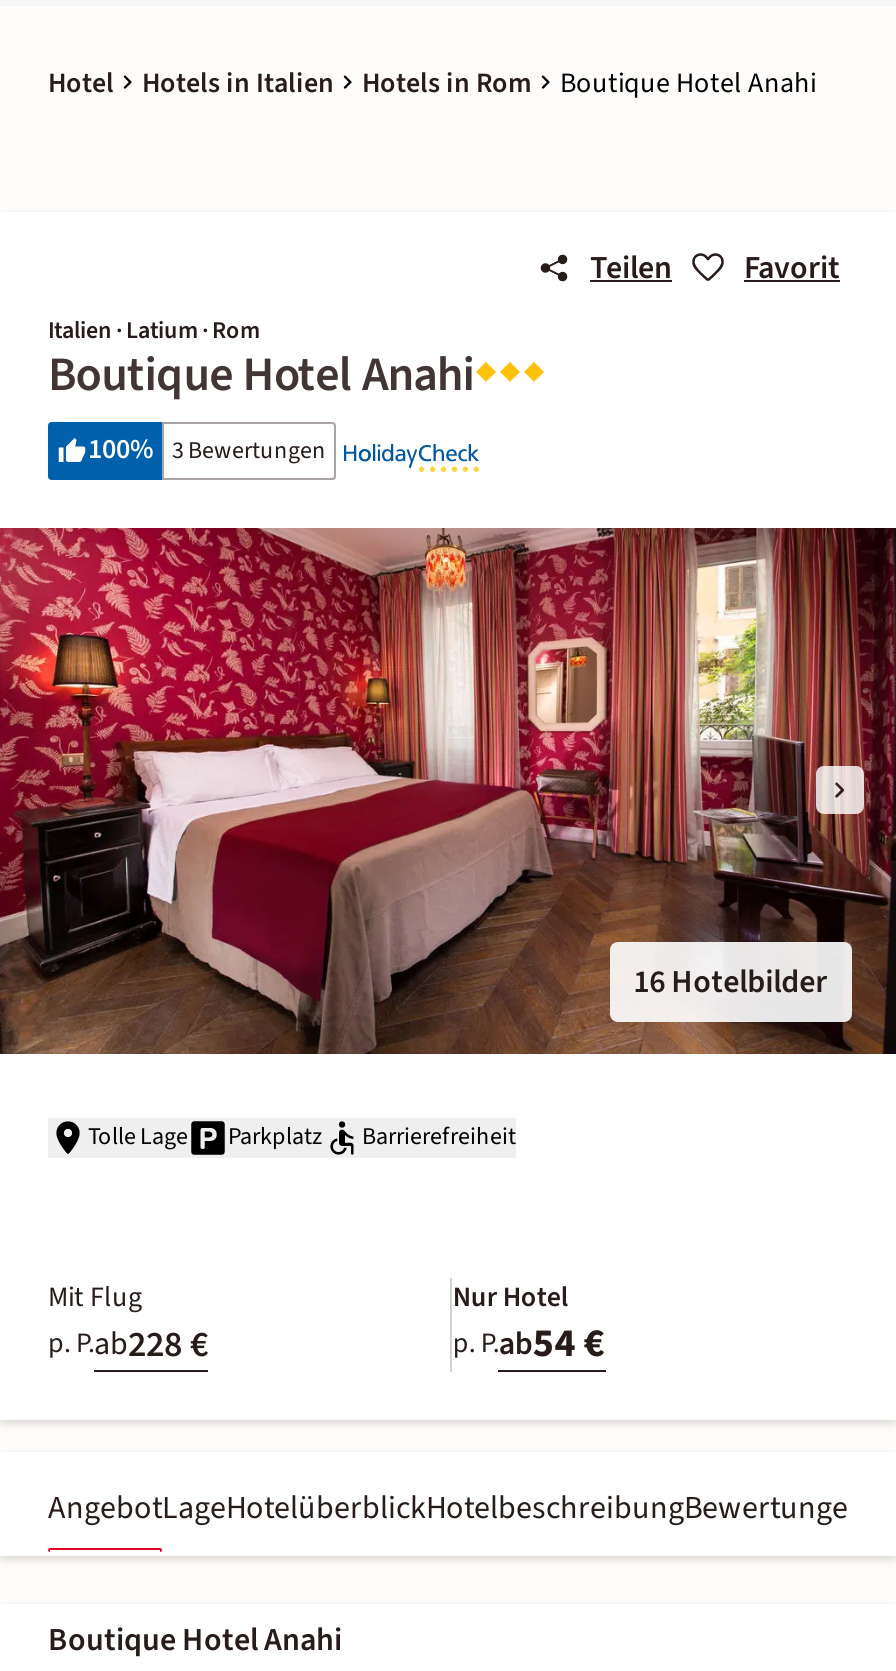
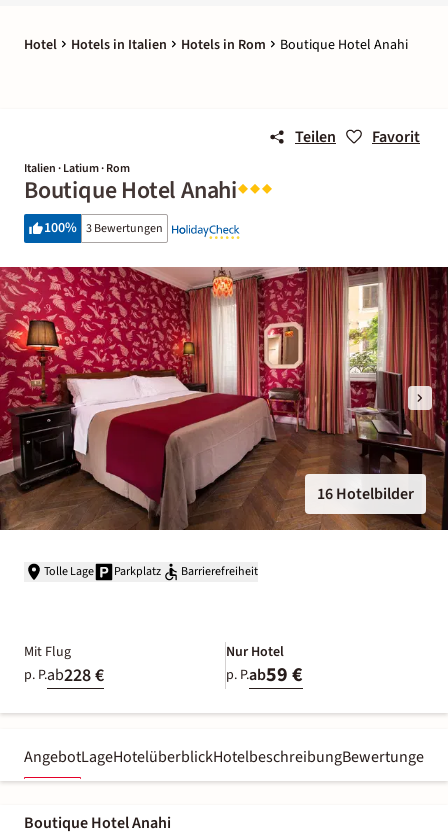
[453,1316,605,1372] p. P.ab54 € -> [226,661,303,689] p. P.ab59 €

